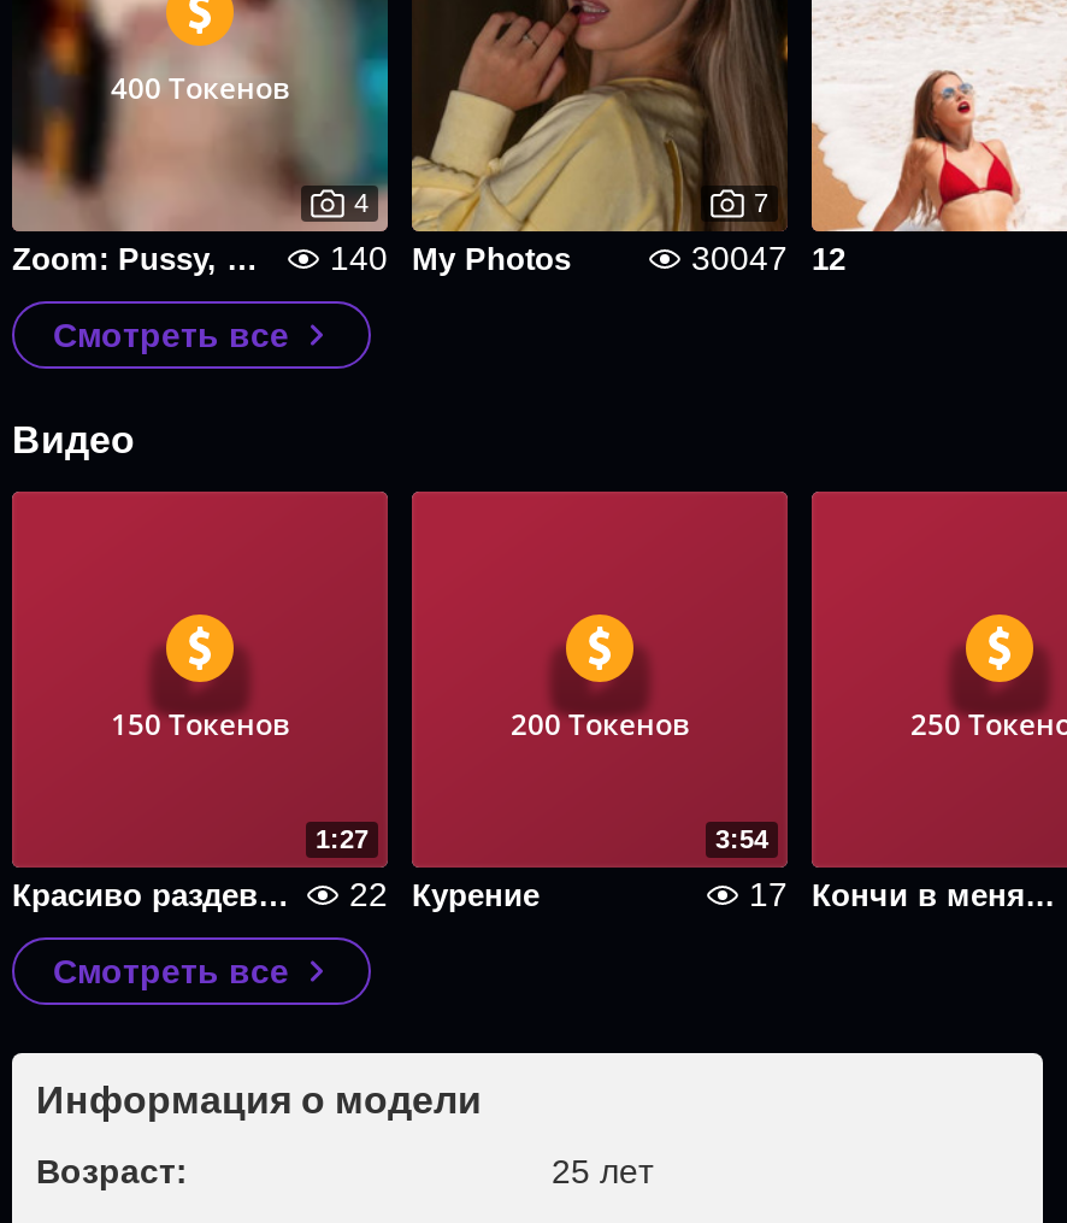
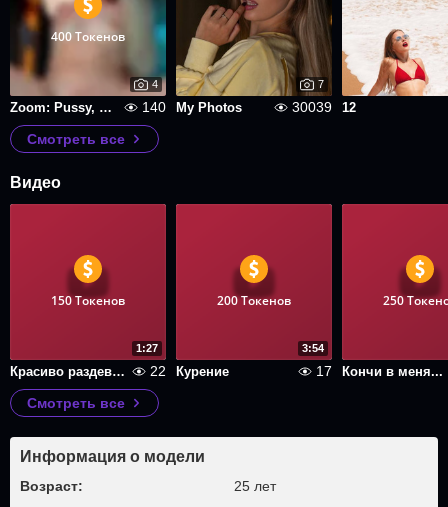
[691,239,845,277] 30047 12 -> [292,99,356,115] 30039 12

